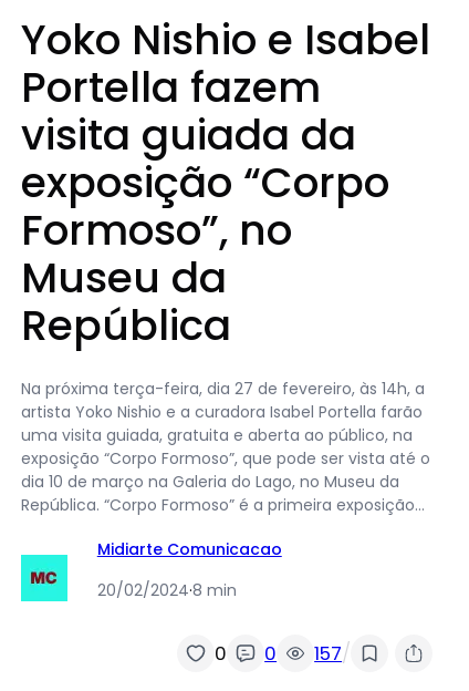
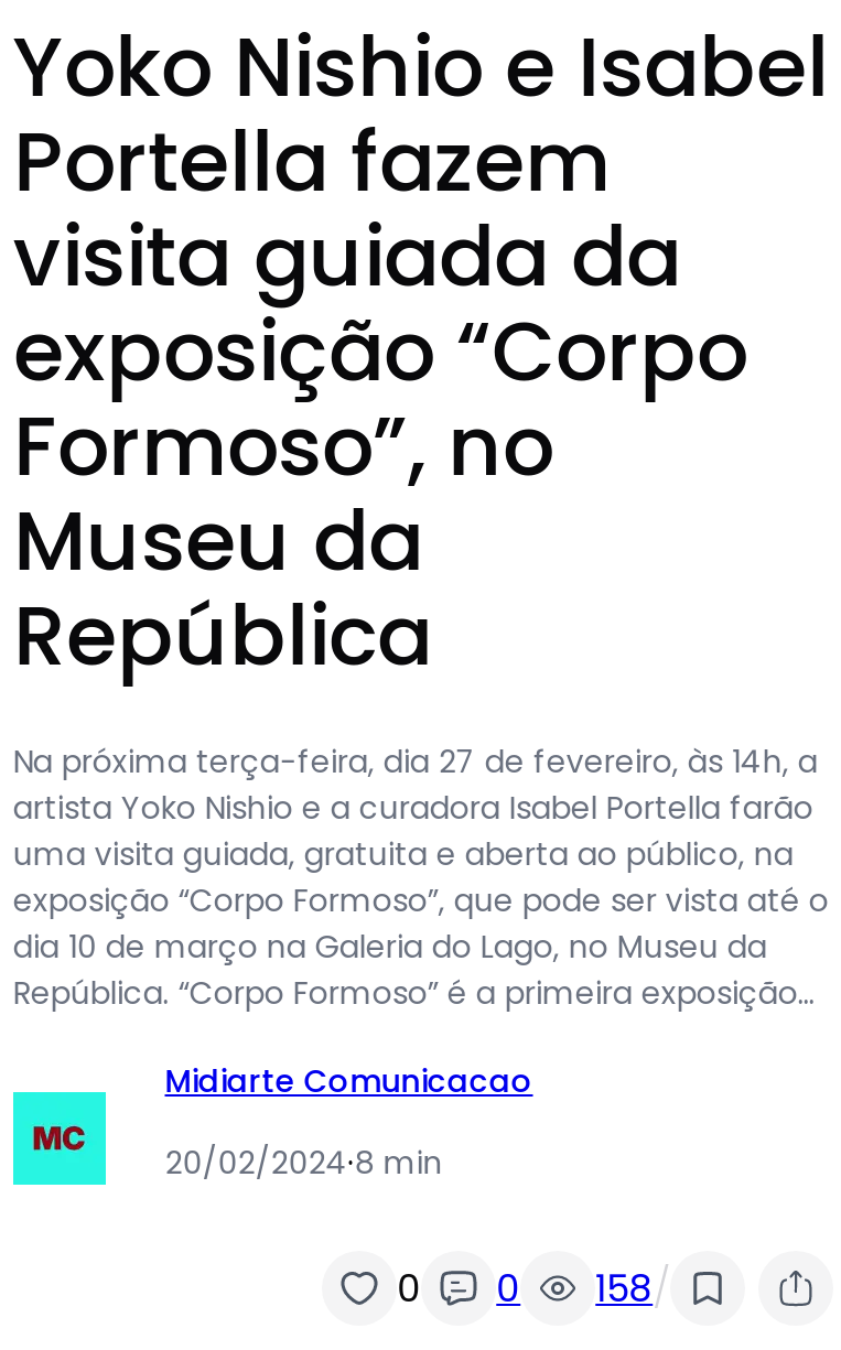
[215,639,351,667] 0 0 157 / -> [397,1260,670,1315] 0 0 158 /

